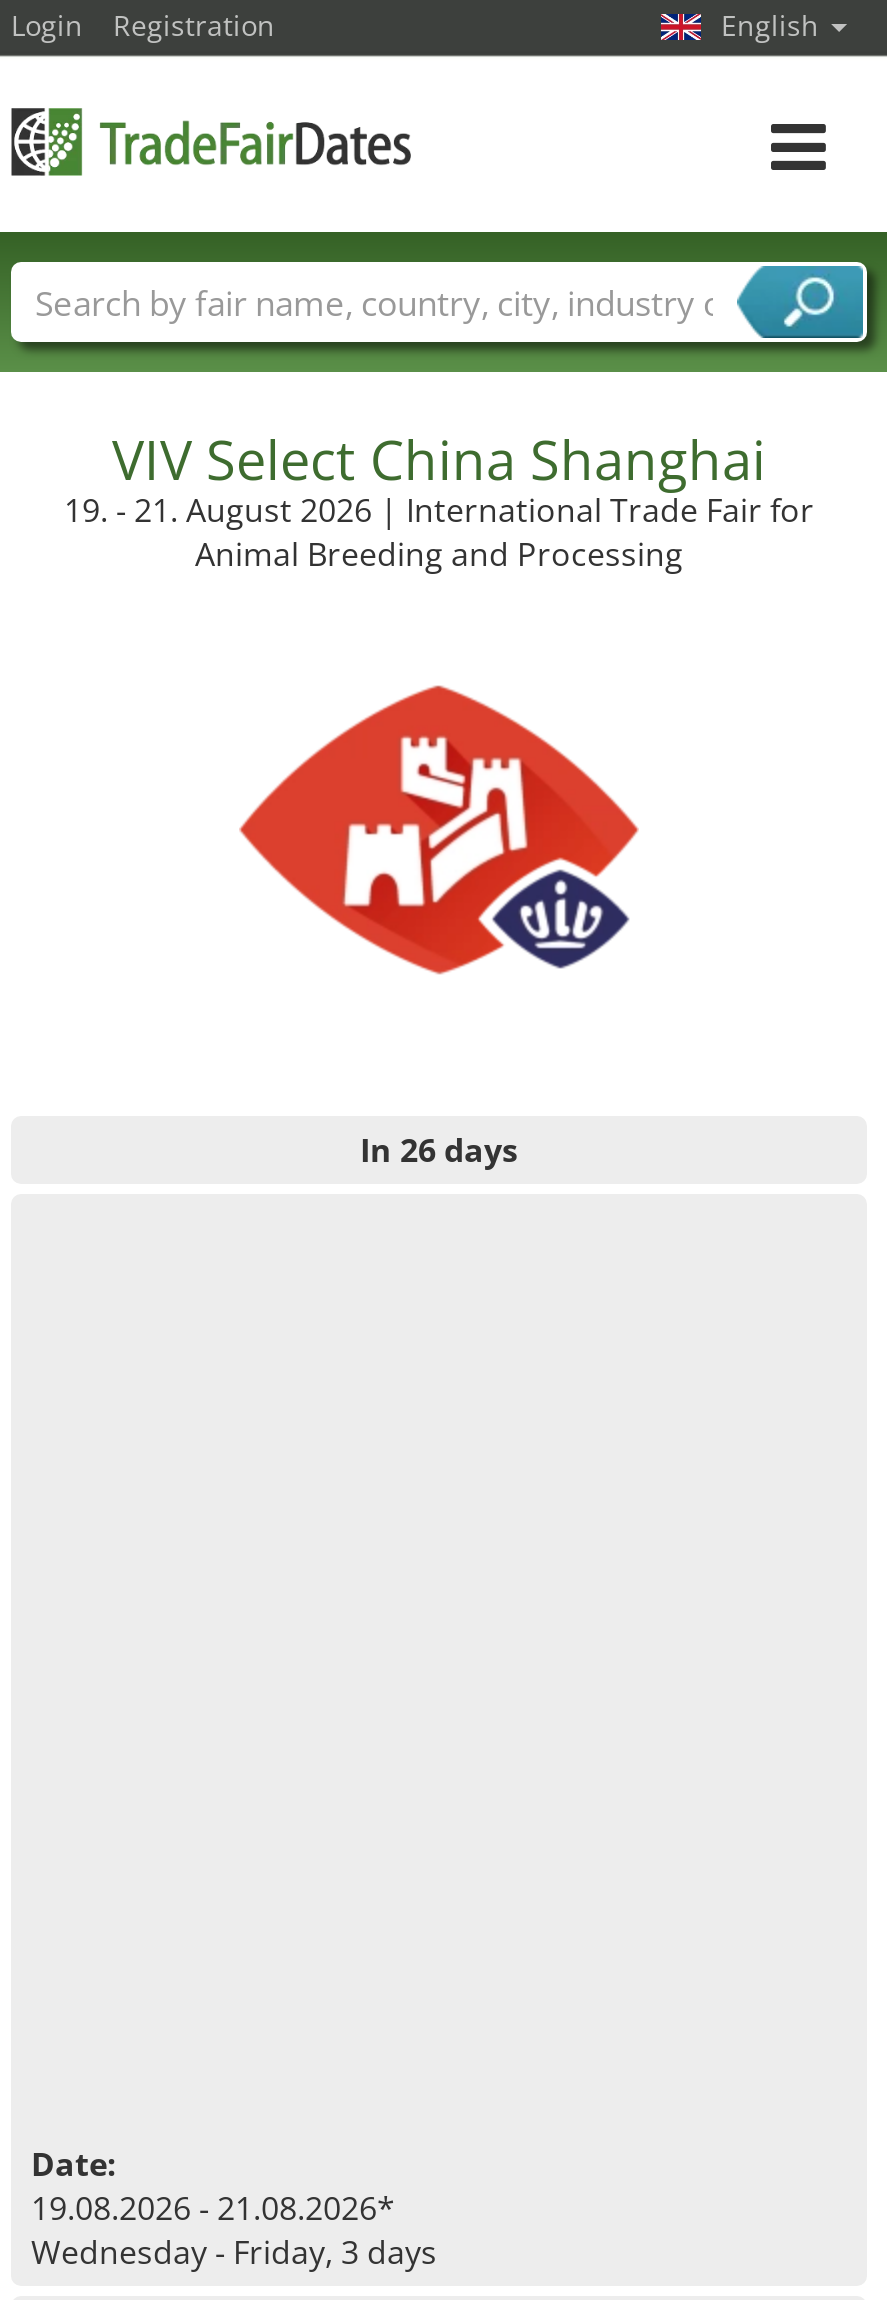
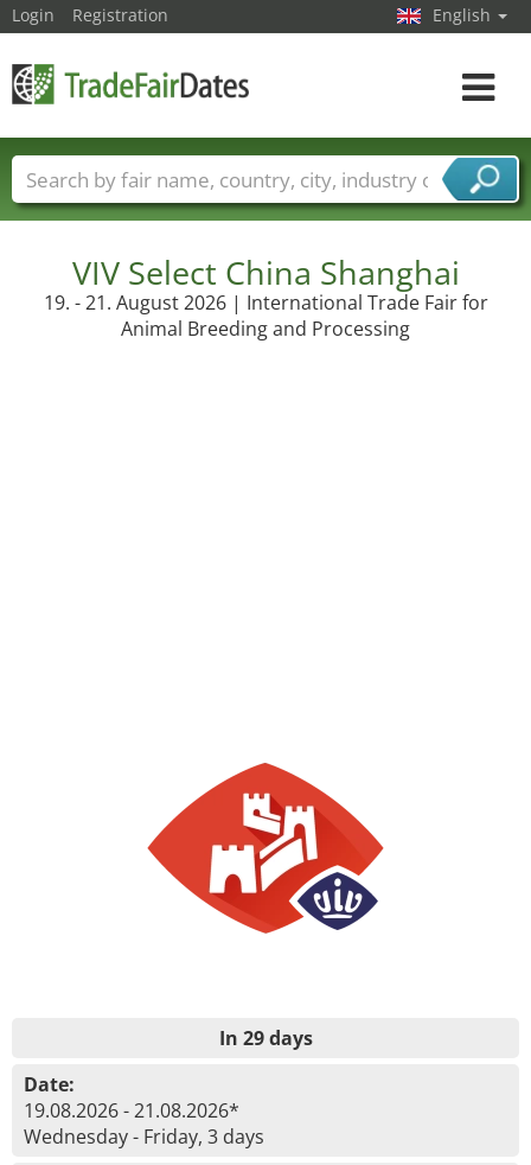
moved [239,684,639,976] -> [147,762,384,934]: [image]
[360,1128,518,1172] In 26 days -> [219,1025,312,1051] In 29 days

